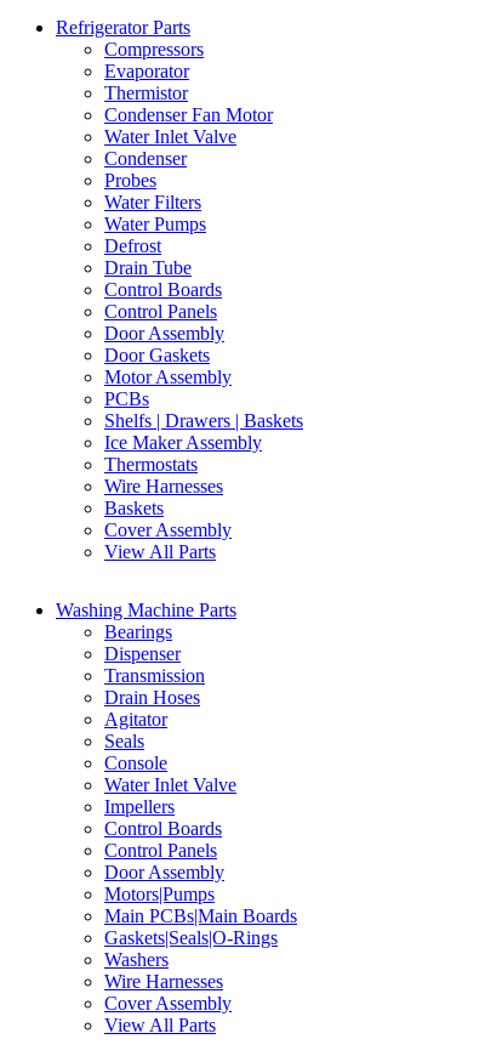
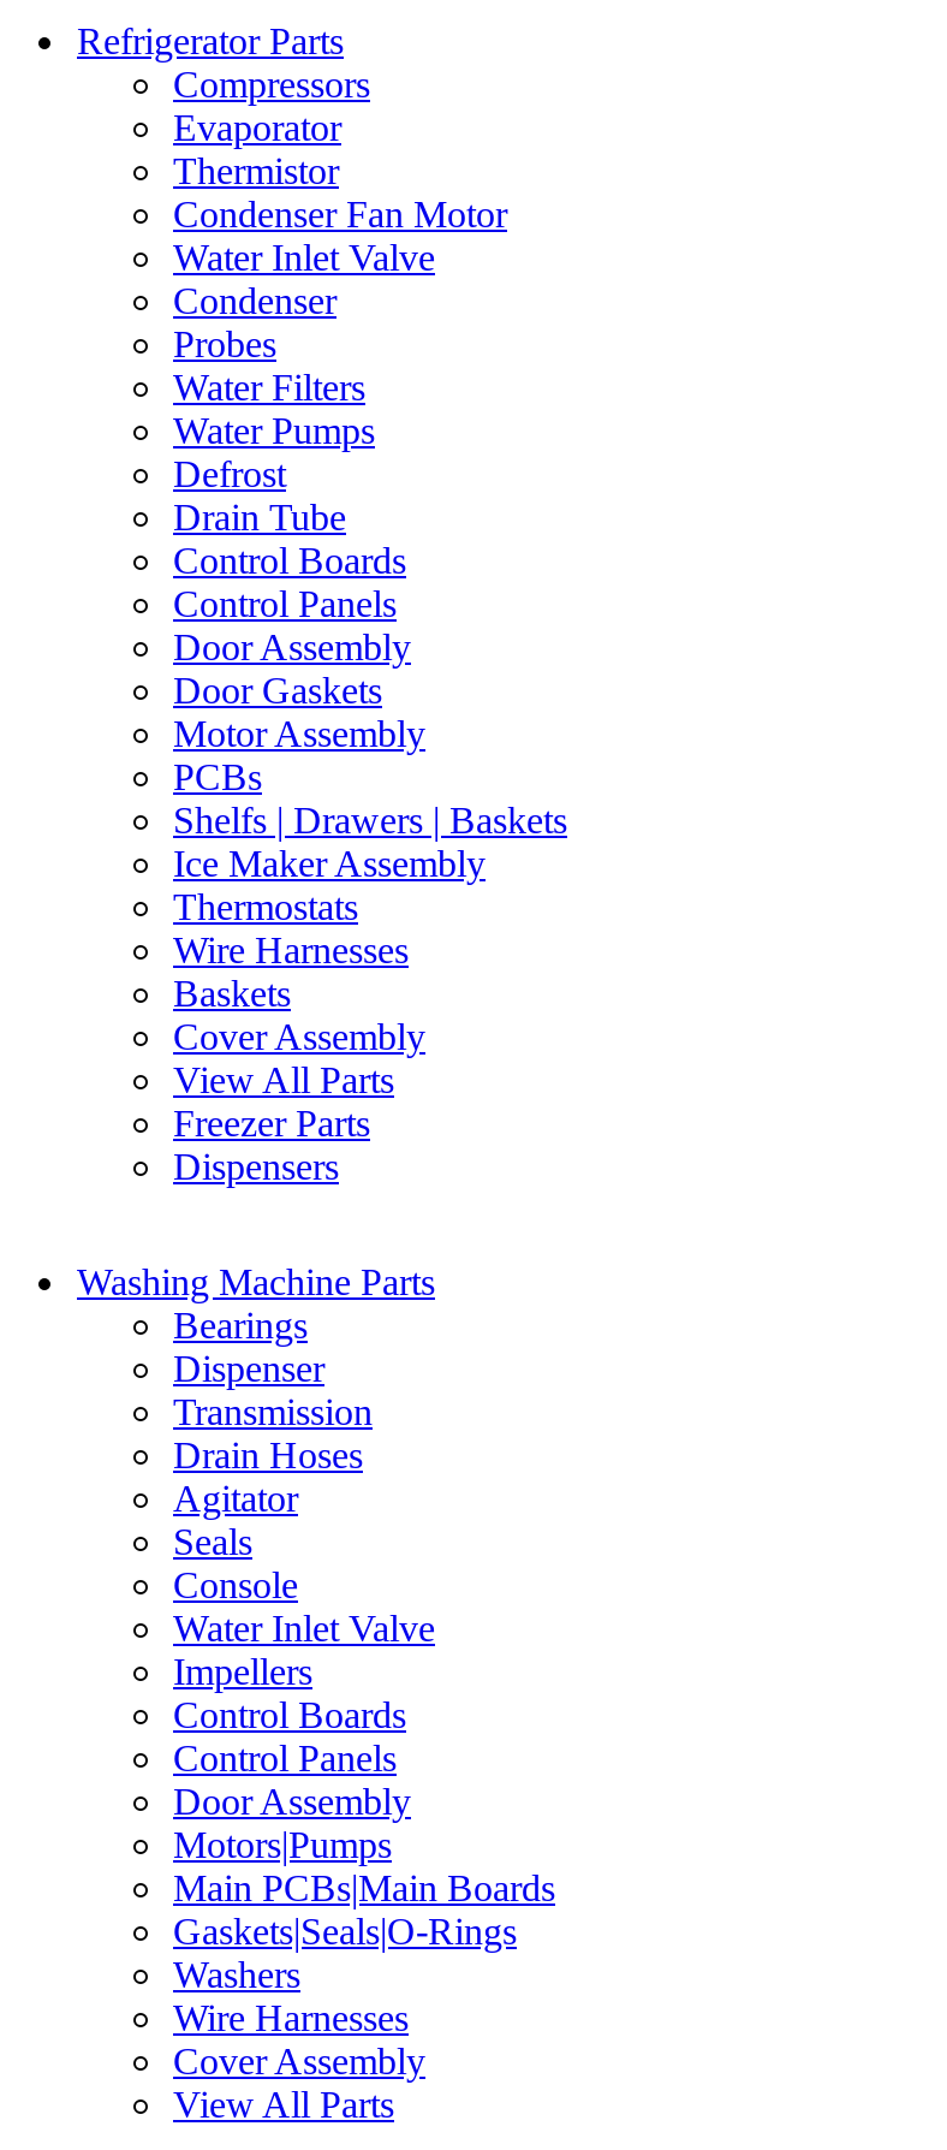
none -> [173,1103,370,1187] Freezer Parts | Dispensers

